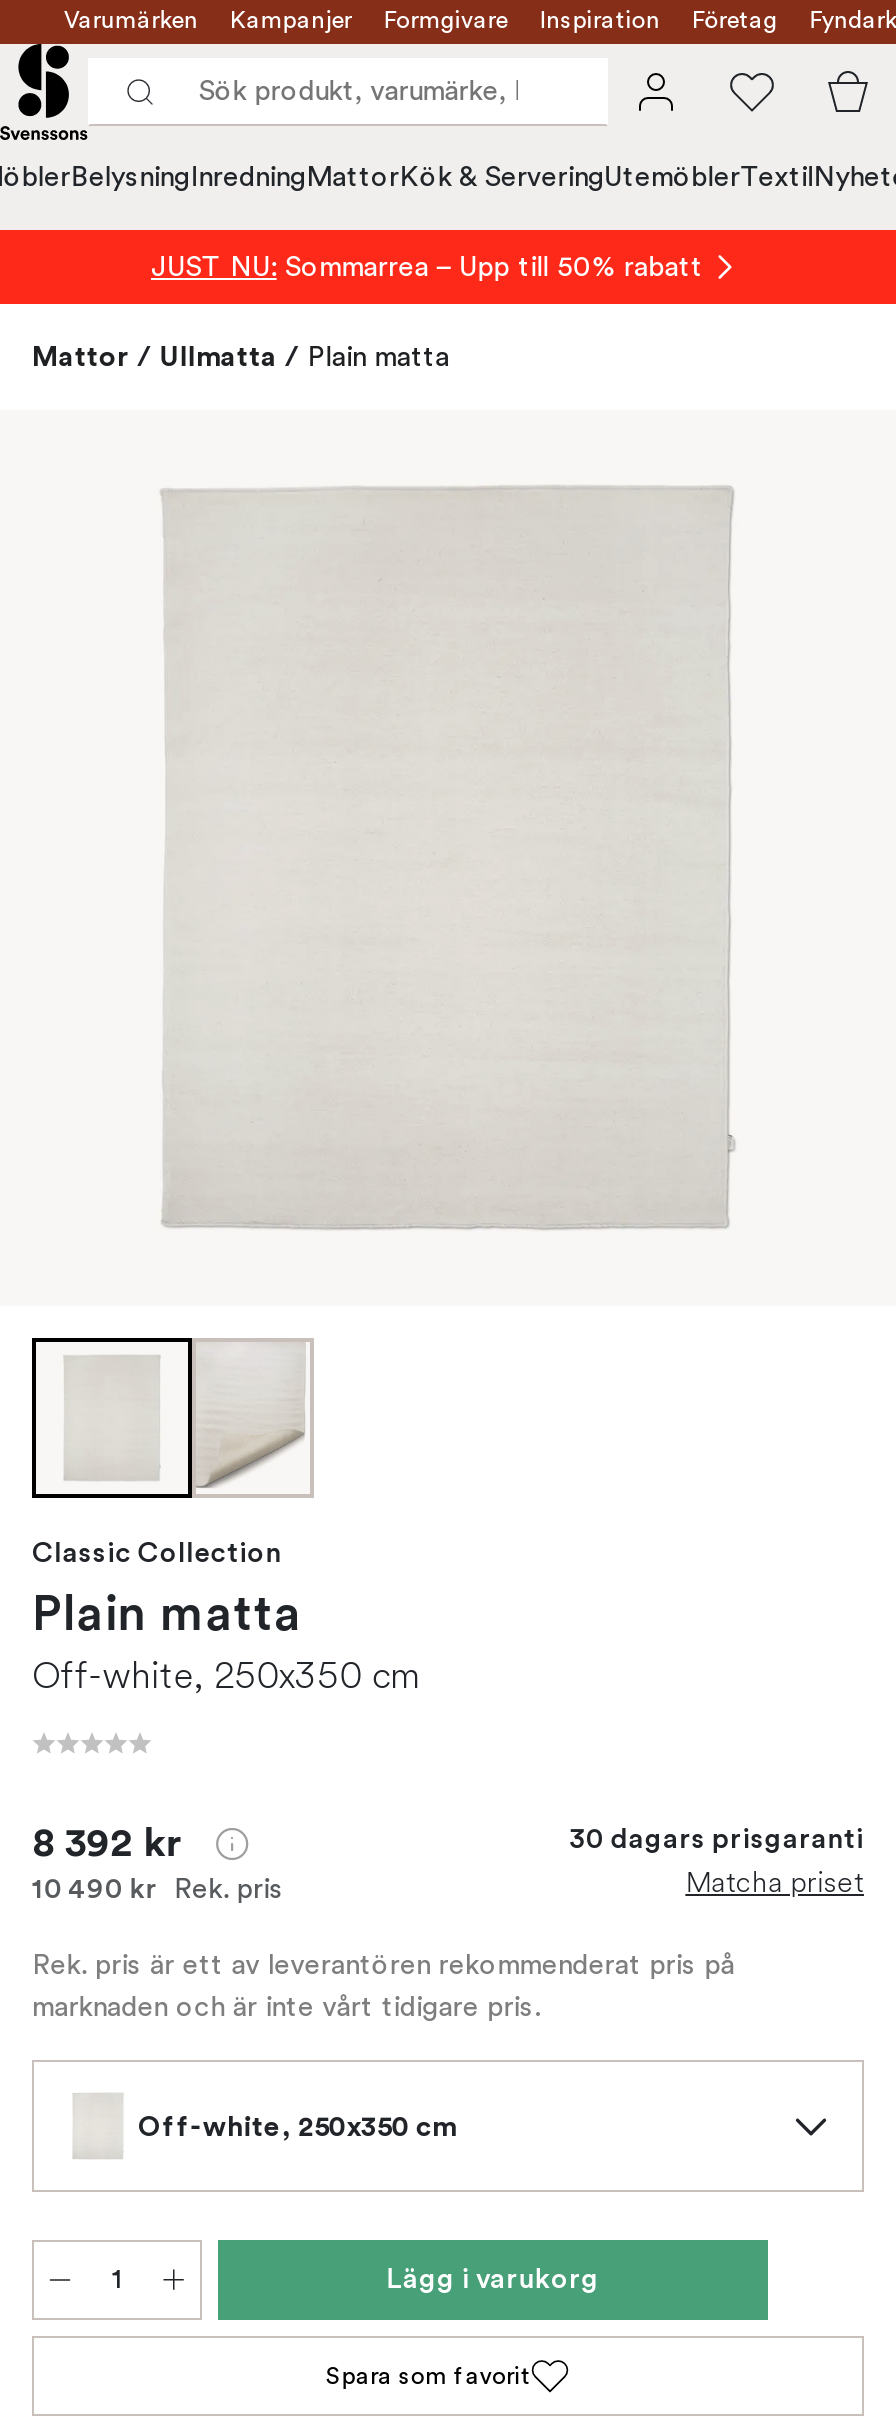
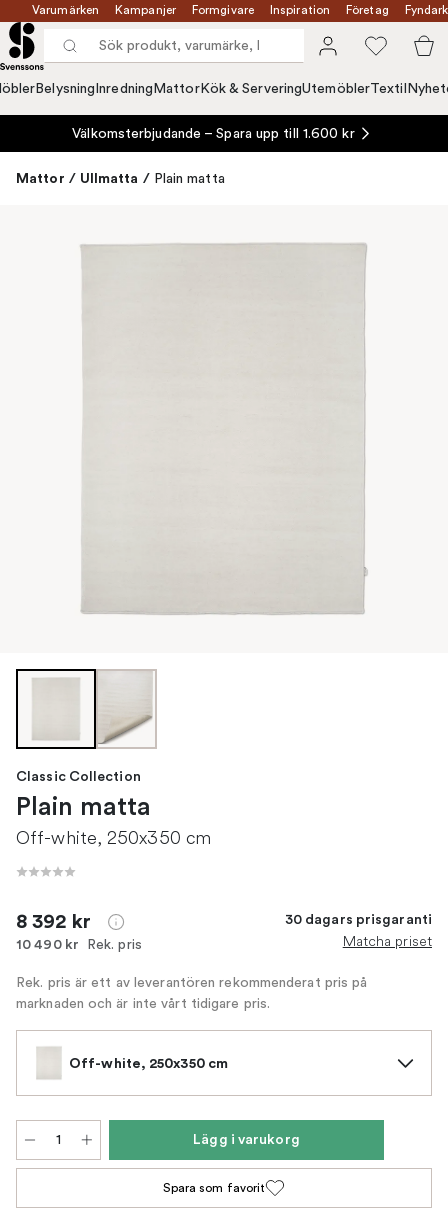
[151,252,703,282] JUST NU: Sommarrea – Upp till 50% rabatt -> [72,126,355,141] Välkomsterbjudande – Spara upp till 1.600 kr

